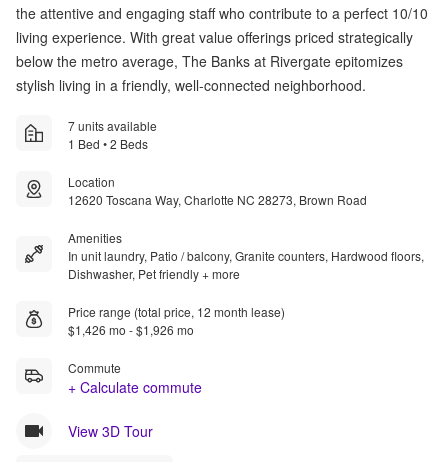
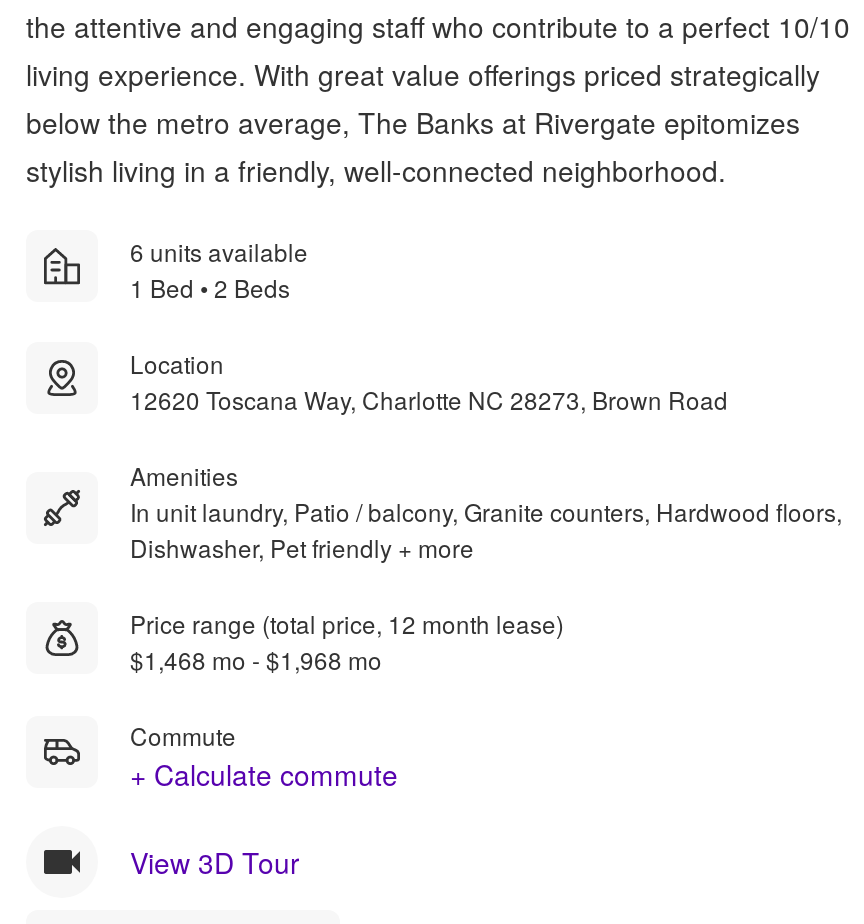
[68,117,157,134] 7 units available -> [130,233,308,267] 6 units available
[68,321,194,338] $1,426 mo - $1,926 mo -> [130,641,382,675] $1,468 mo - $1,968 mo

